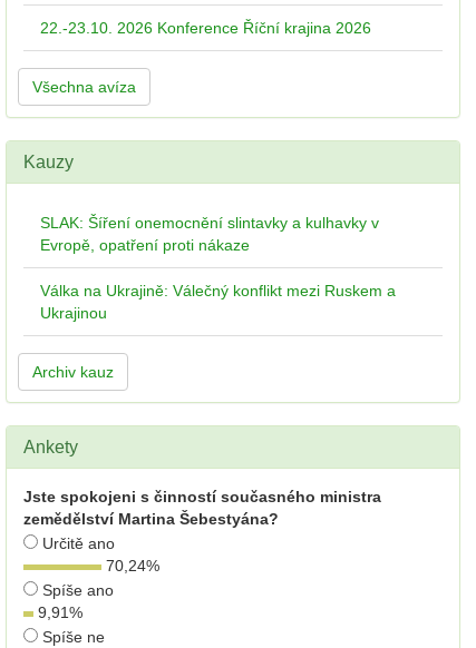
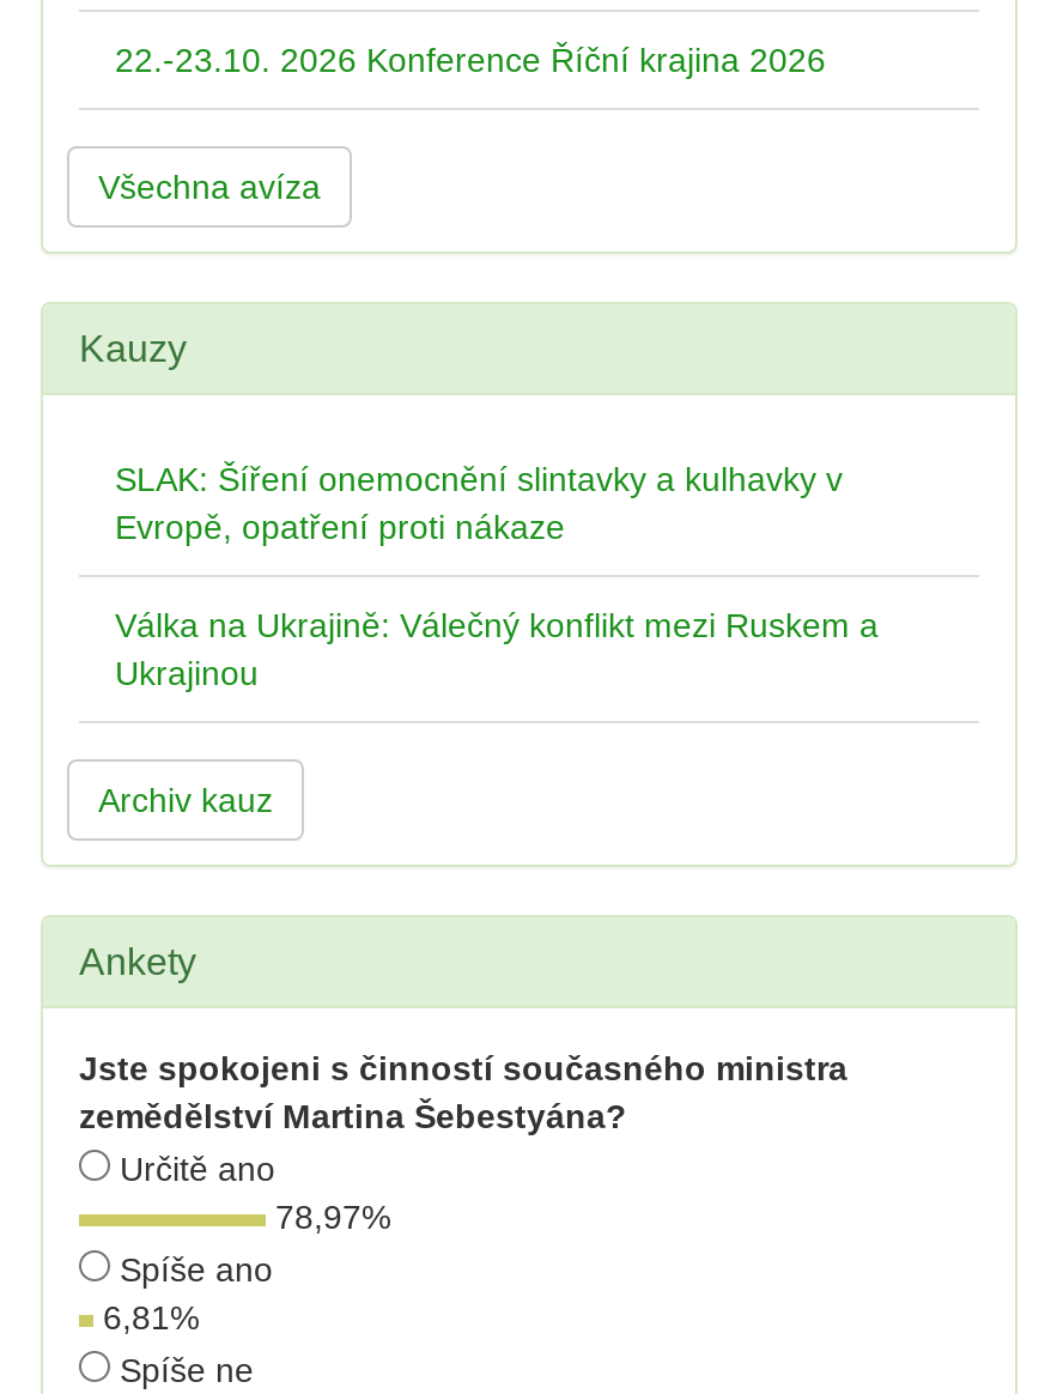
[101,557,159,575] 70,24% -> [266,1198,390,1237] 78,97%
[33,604,82,622] 9,91% -> [93,1299,199,1337] 6,81%

